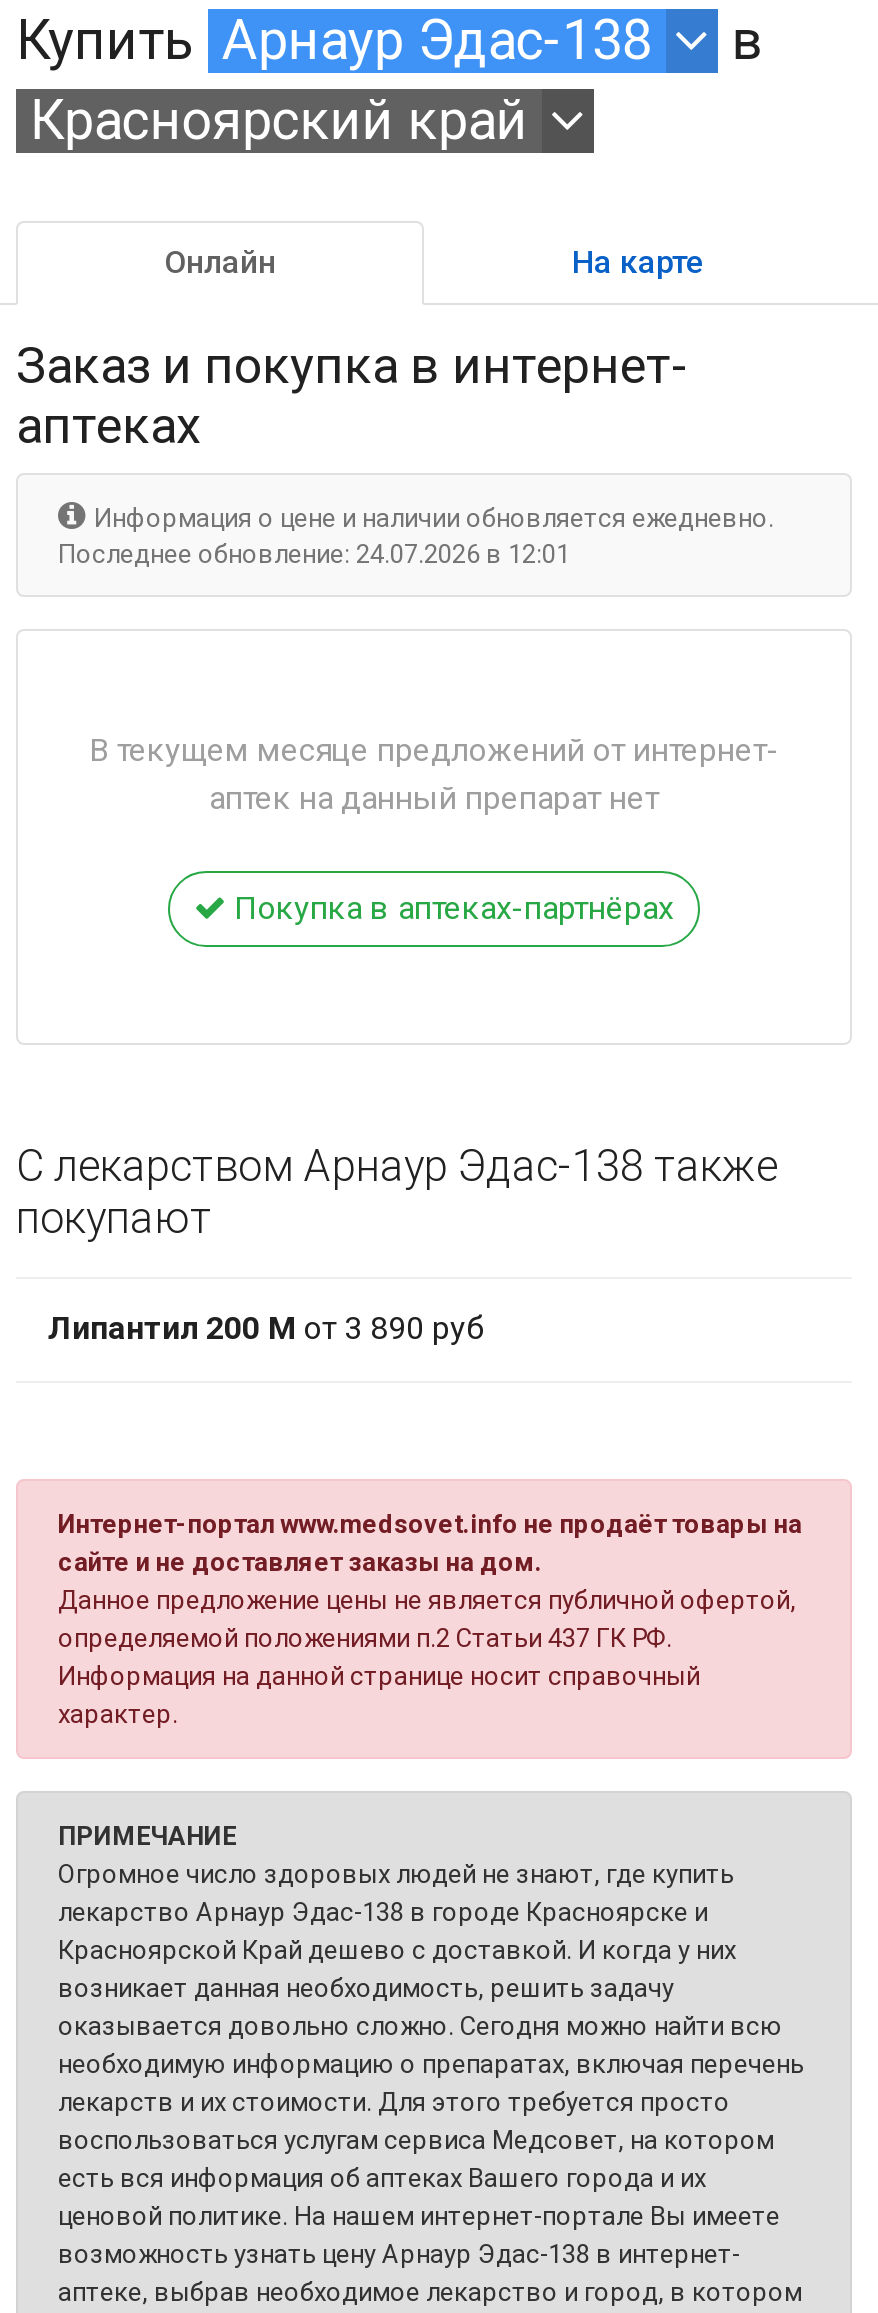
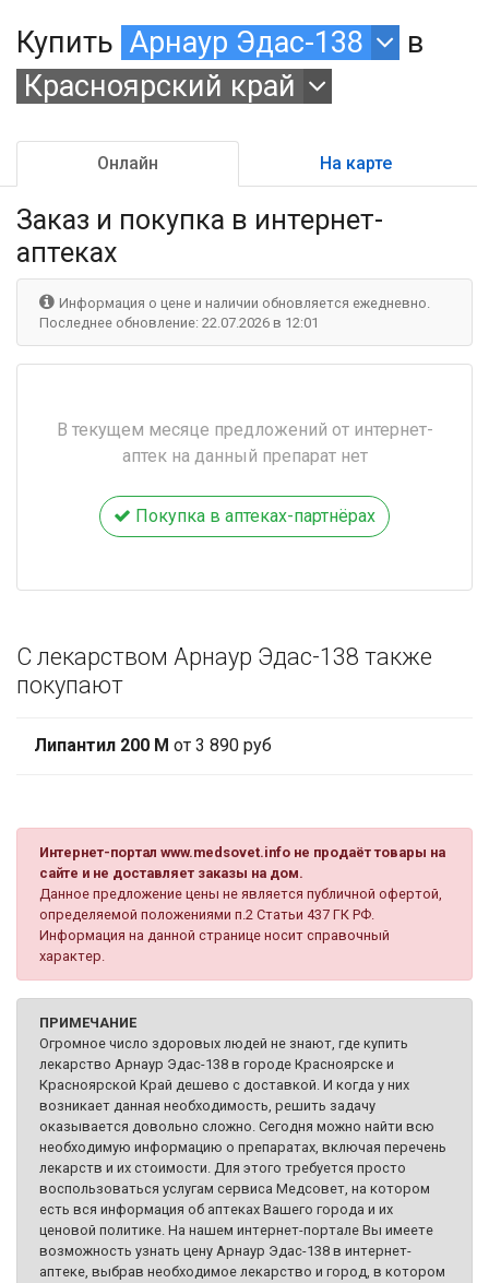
[58,539,570,569] Последнее обновление: 24.07.2026 в 12:01 -> [39,314,319,331] Последнее обновление: 22.07.2026 в 12:01

